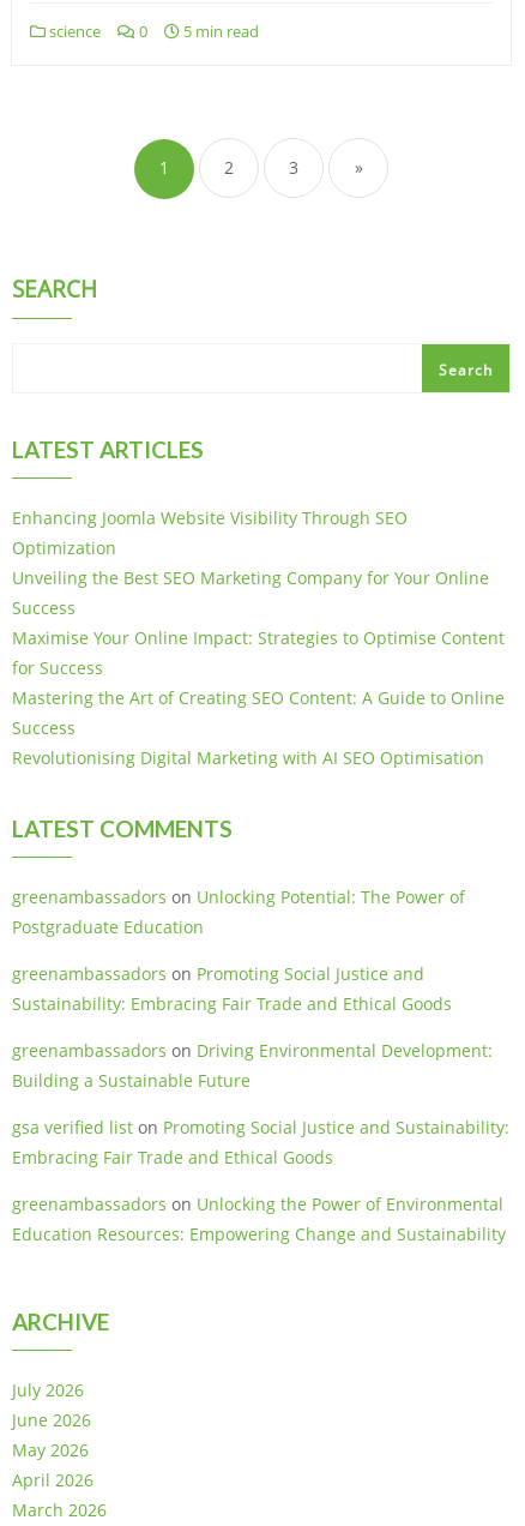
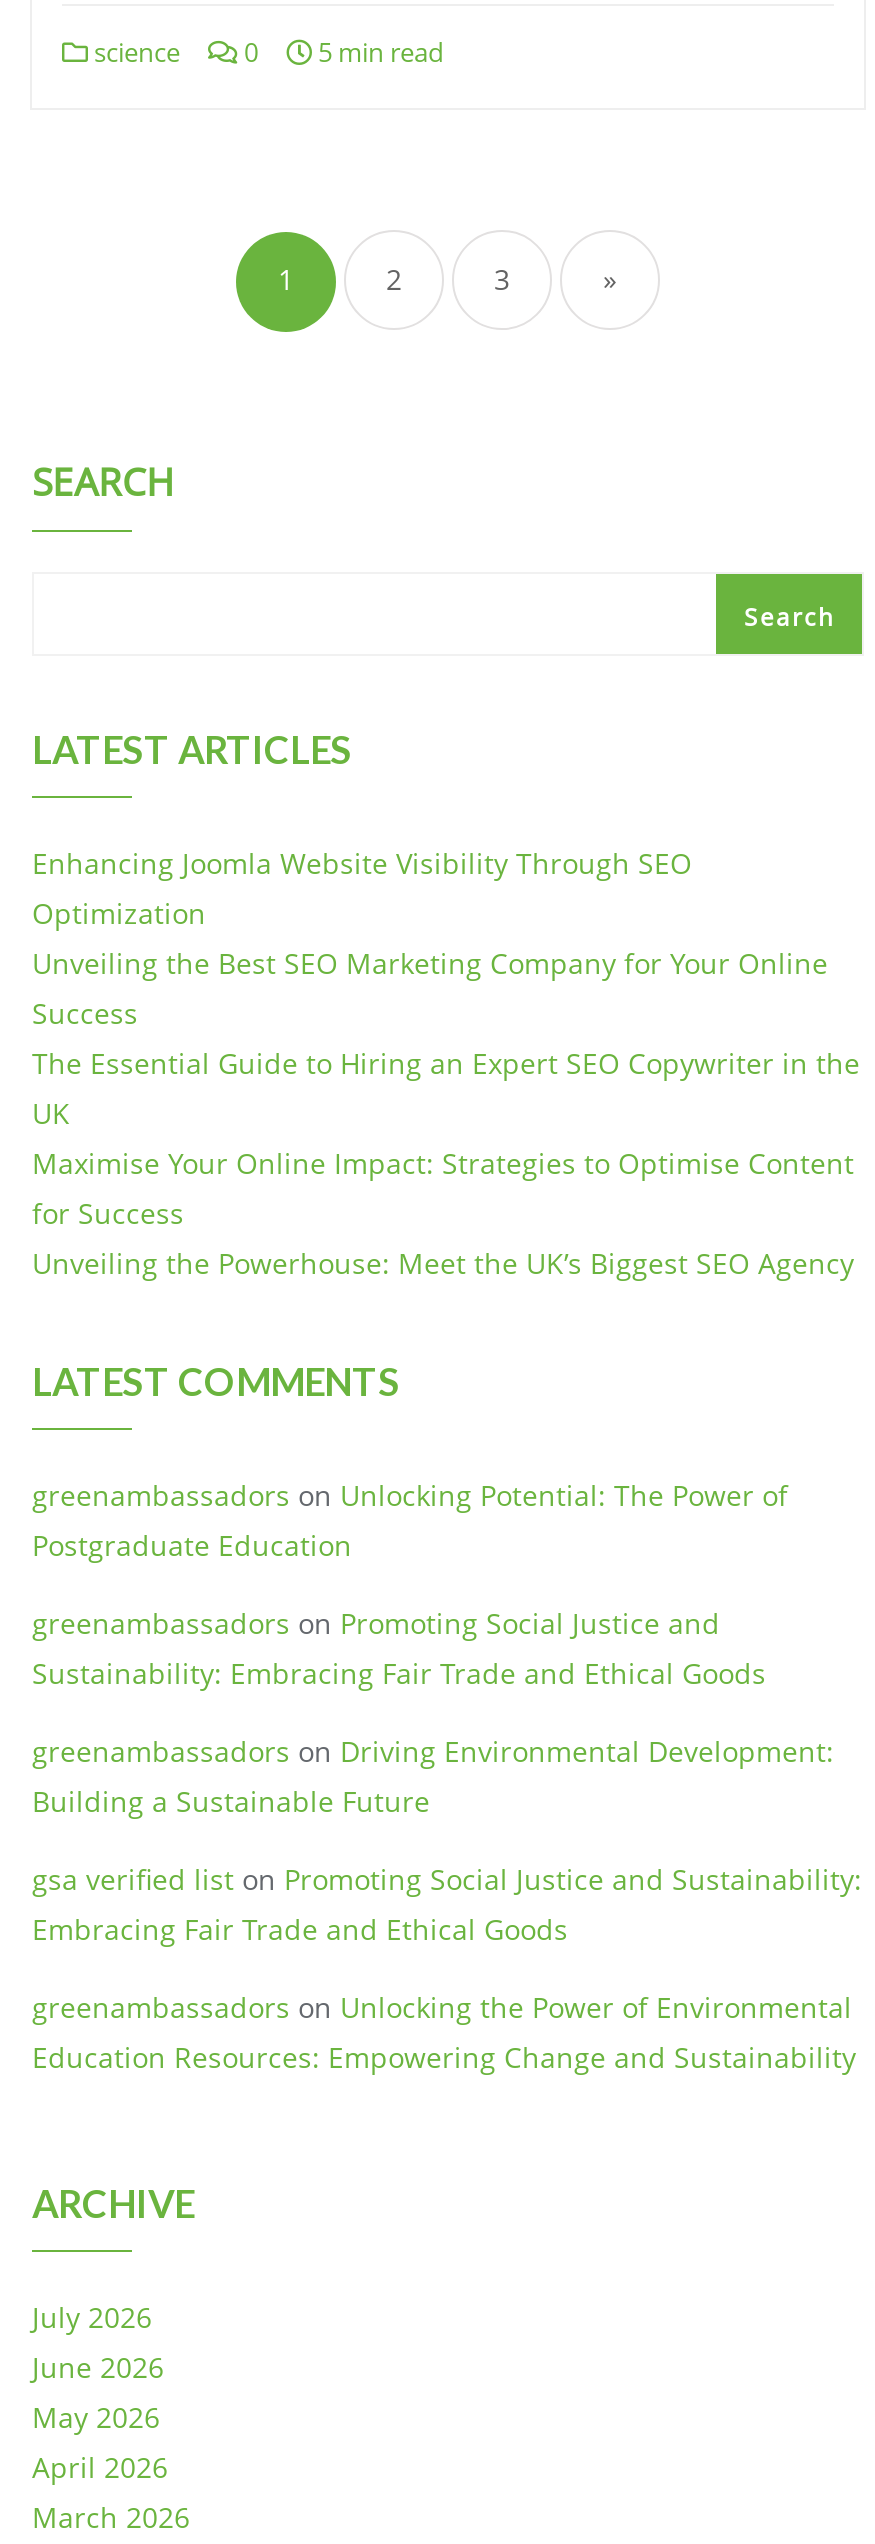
none -> [32,1044,860,1132] The Essential Guide to Hiring an Expert SEO Copywriter in the | UK
moved [12,626,505,679] -> [32,1144,854,1232]: Maximise Your Online Impact: Strategies to Optimise Content | for Success
[12,686,505,769] Mastering the Art of Creating SEO Content: A Guide to Online | Success | Revolutionising Digital Marketing with AI SEO Optimisation -> [32,1244,854,1282] Unveiling the Powerhouse: Meet the UK’s Biggest SEO Agency

